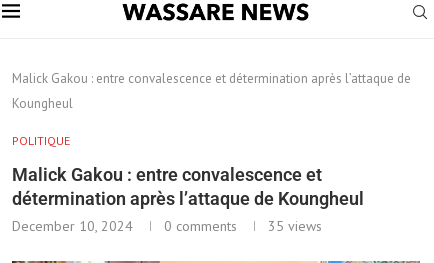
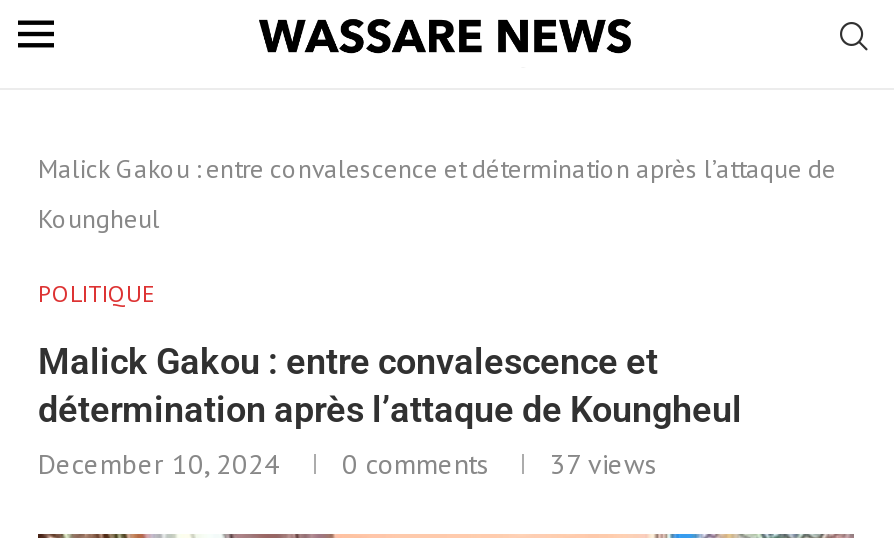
[12,217,322,235] December 10, 2024 0 comments 35 views -> [38,446,656,482] December 10, 2024 0 comments 37 views

